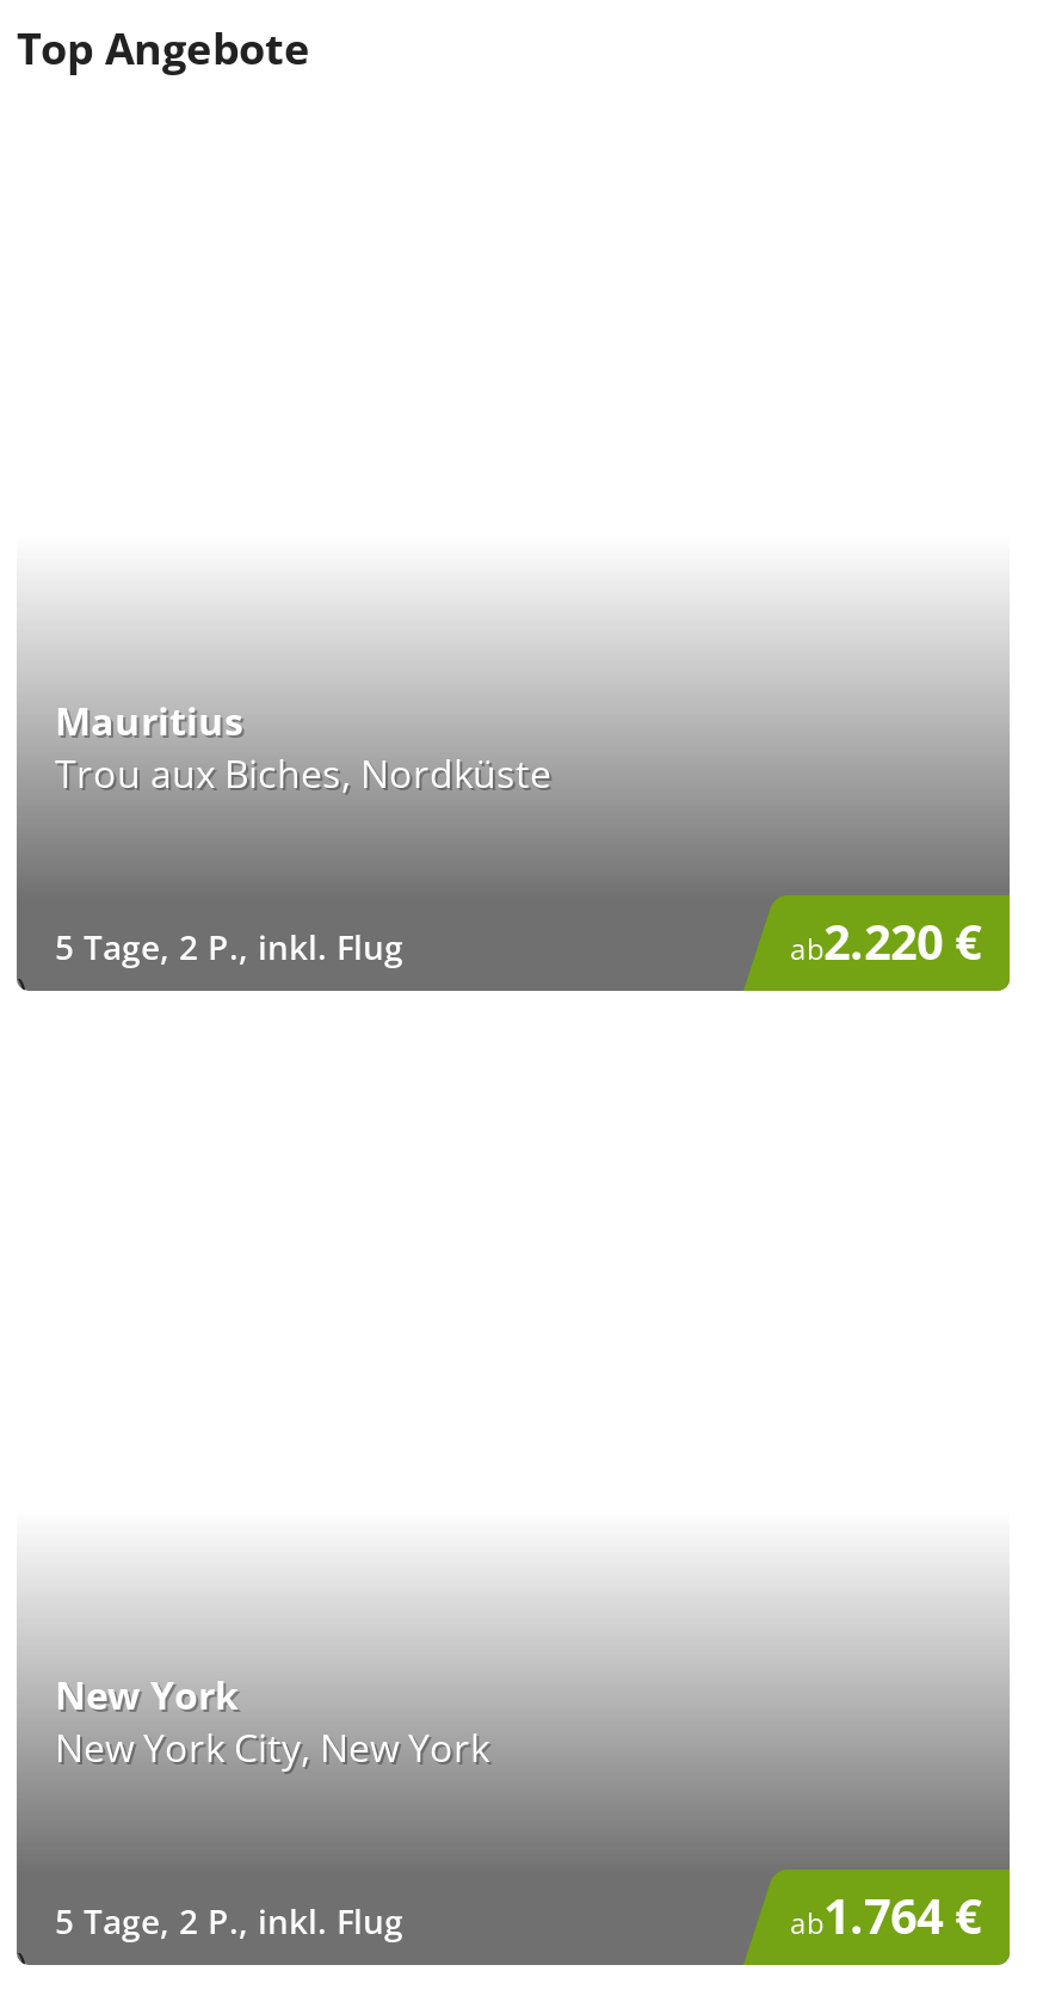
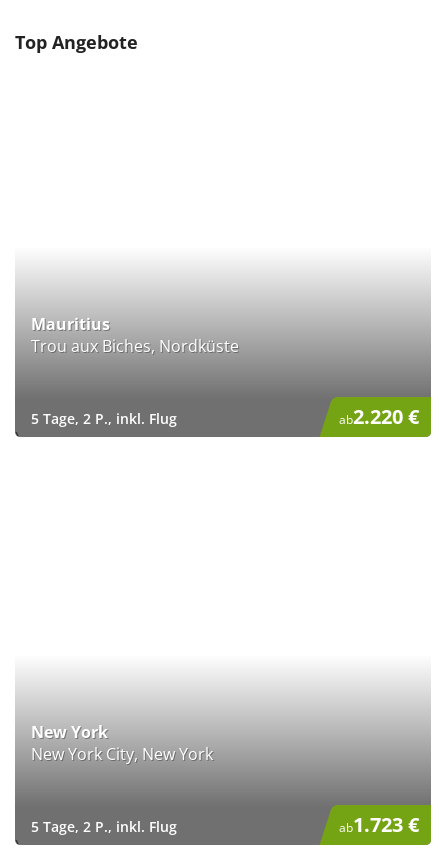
[790,1884,981,1948] ab1.764 € -> [339,811,419,838] ab1.723 €

